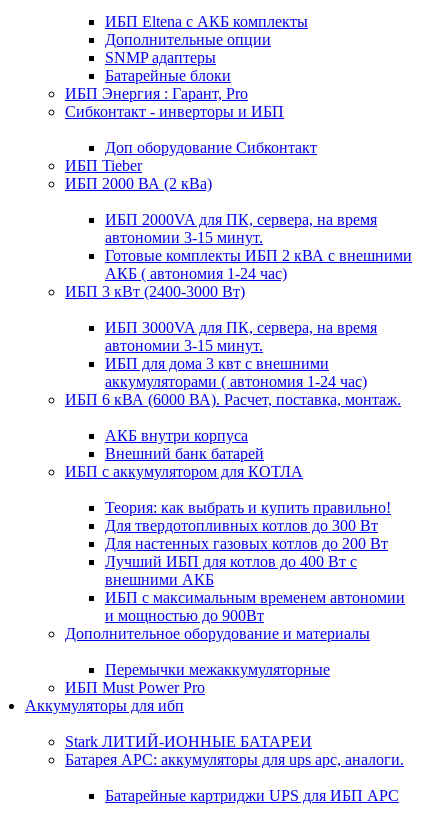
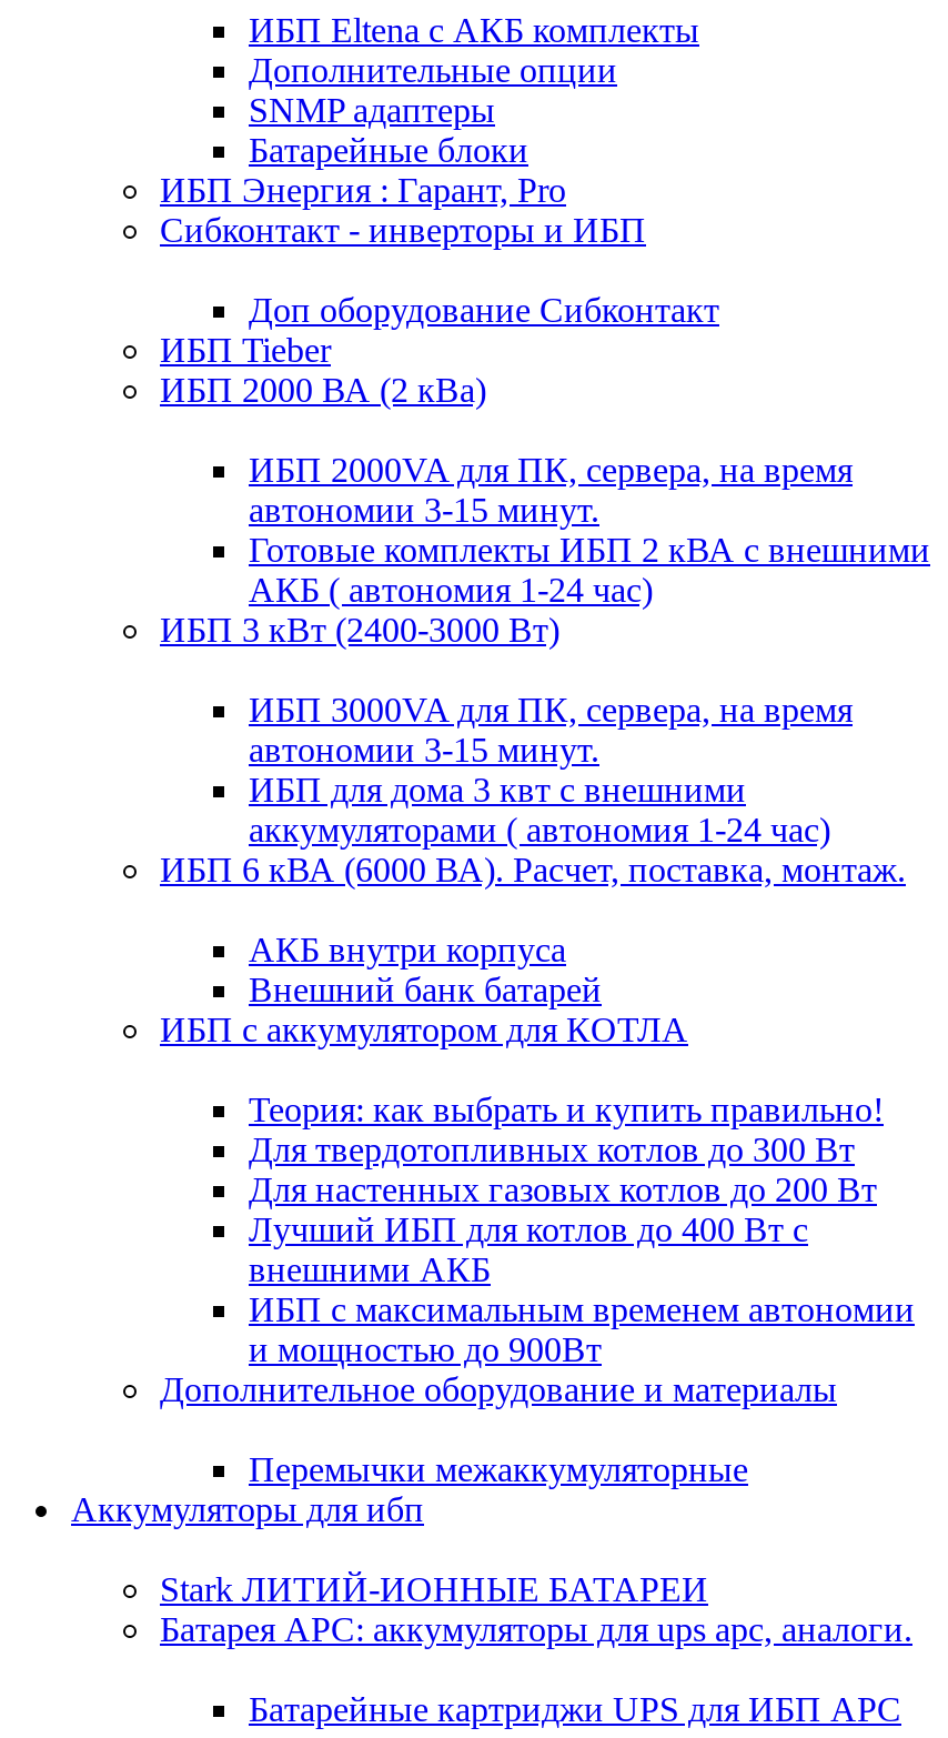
[65,679,205,696] ИБП Must Power Pro -> none

